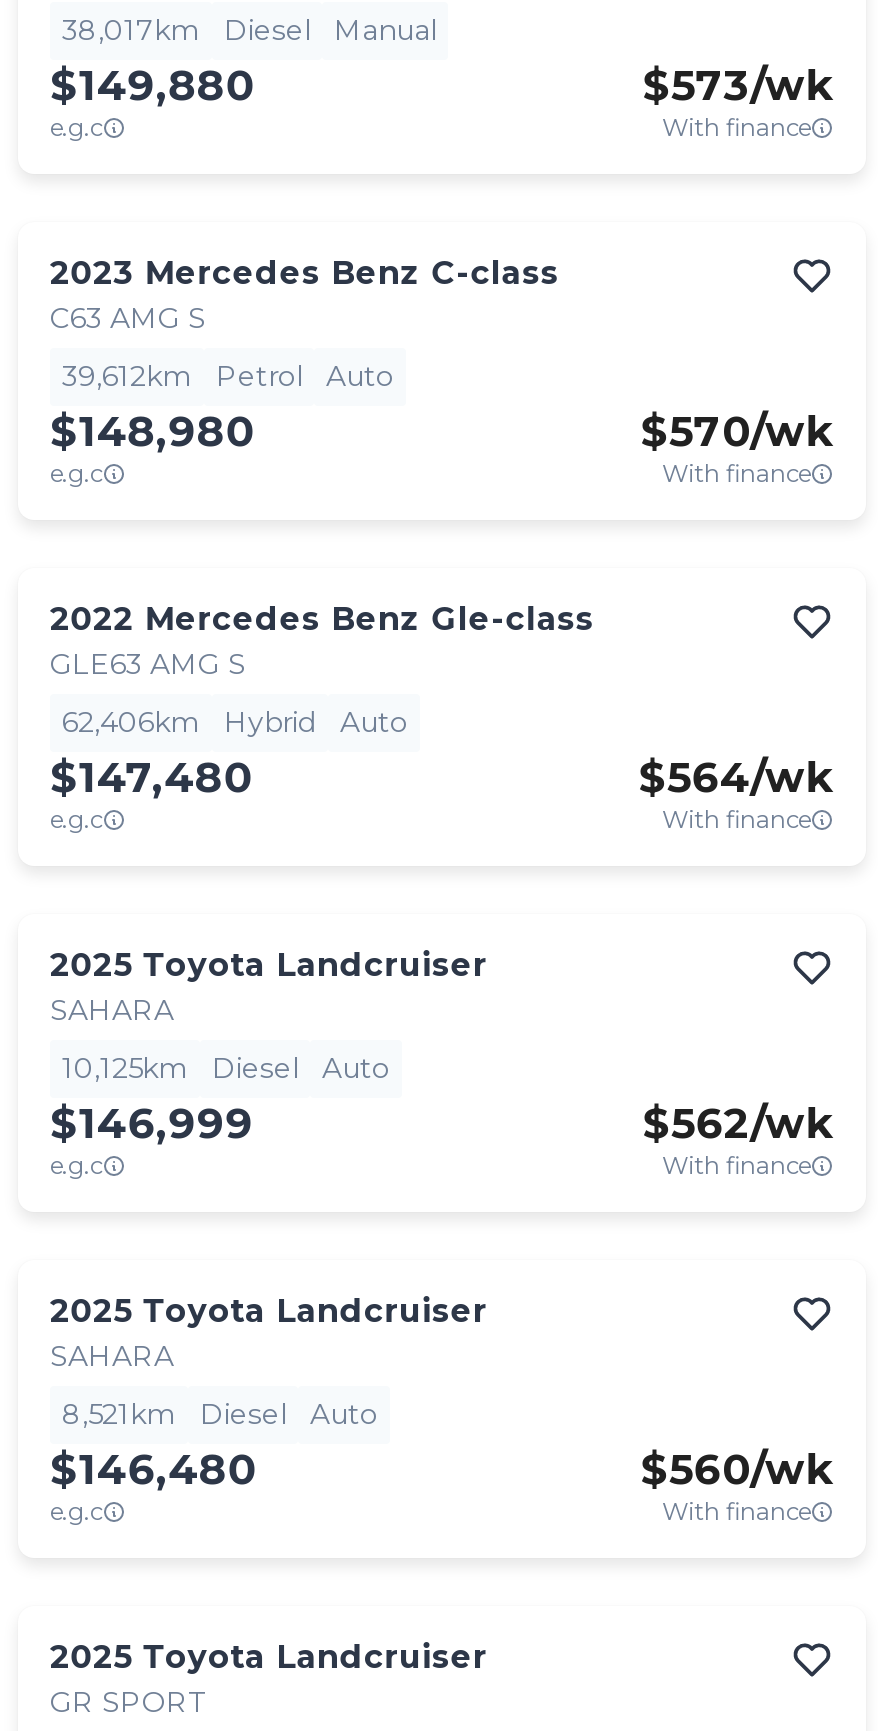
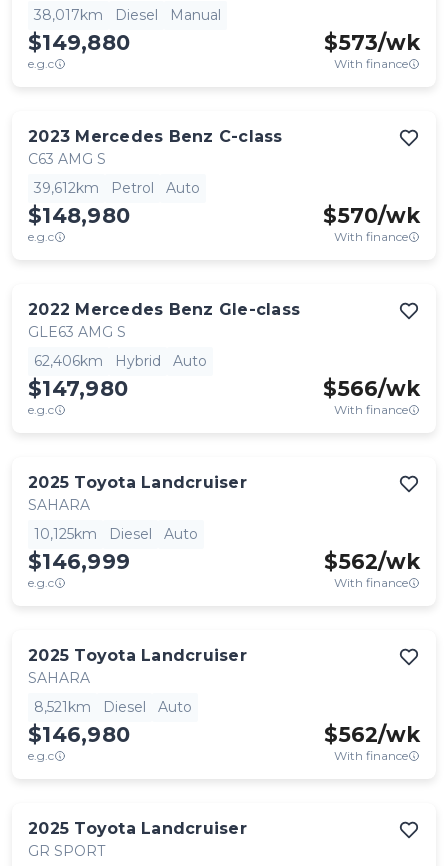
[50,752,252,802] $147,480 -> [28,376,128,401] $147,980
[638,752,834,802] $564/wk -> [323,376,420,401] $566/wk
[50,1444,256,1494] $146,480 -> [28,722,130,747] $146,980
[640,1444,834,1494] $560/wk -> [324,722,420,747] $562/wk

